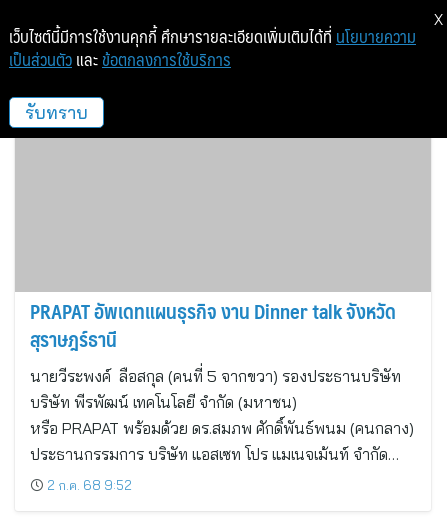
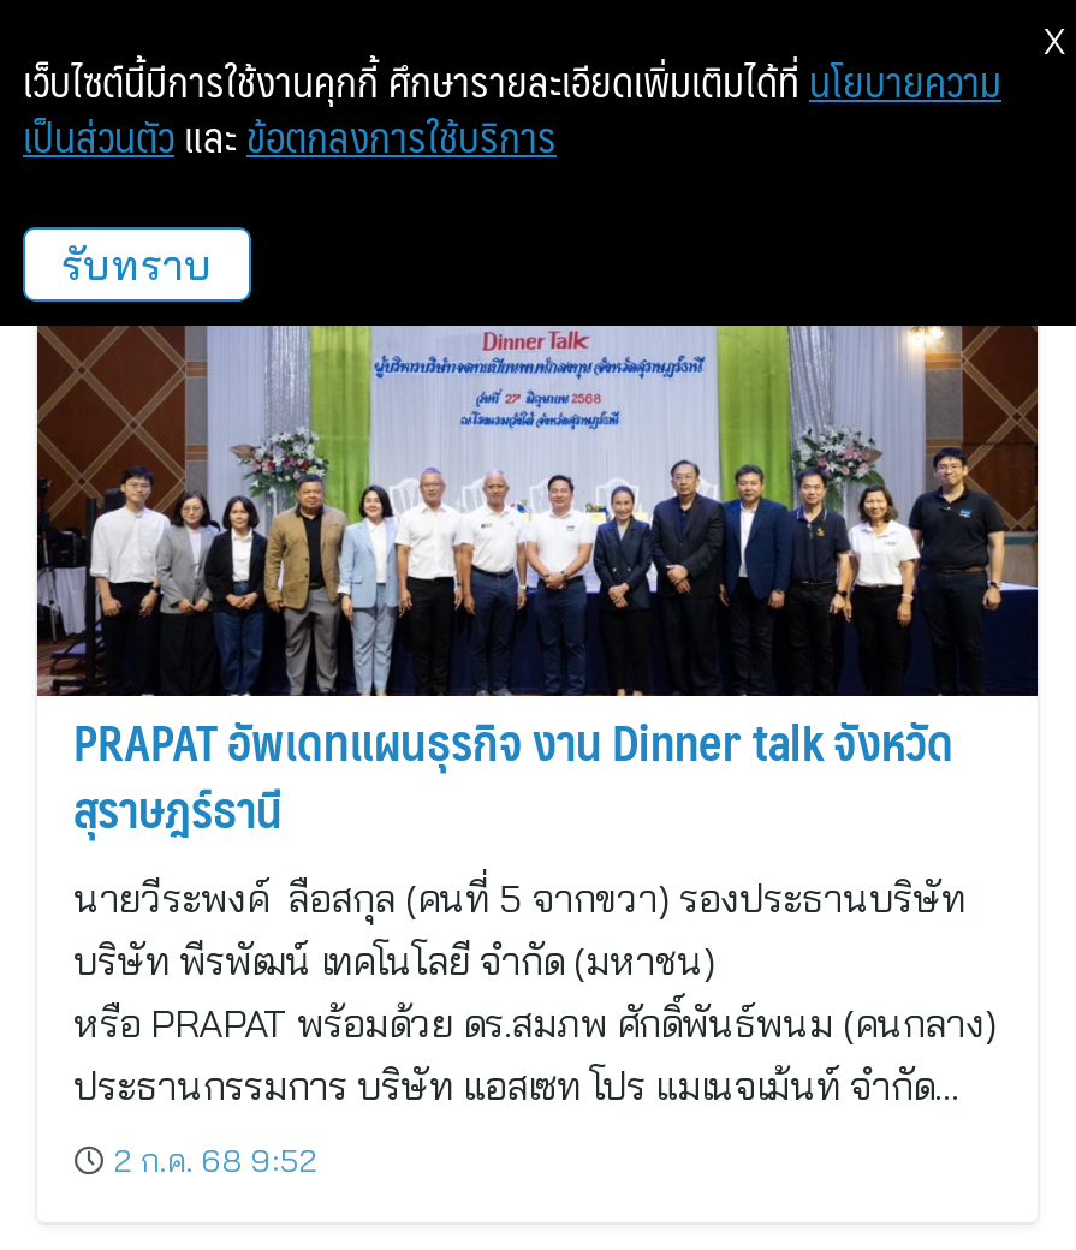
none -> [35,323,1040,698] [image]

